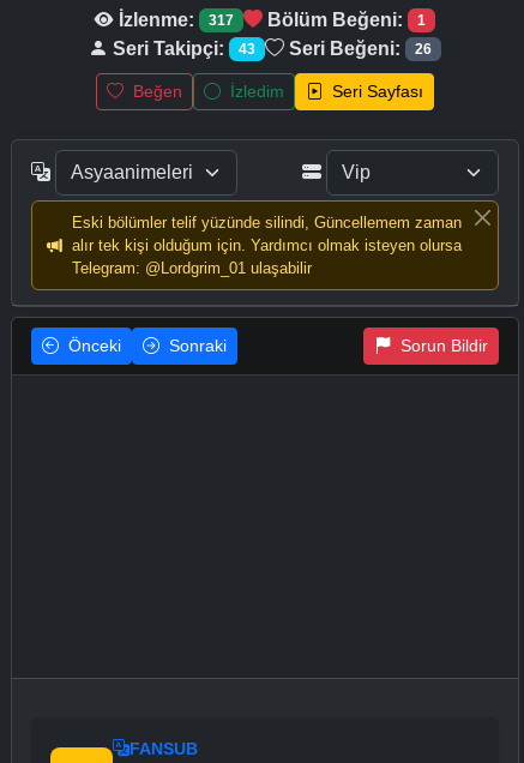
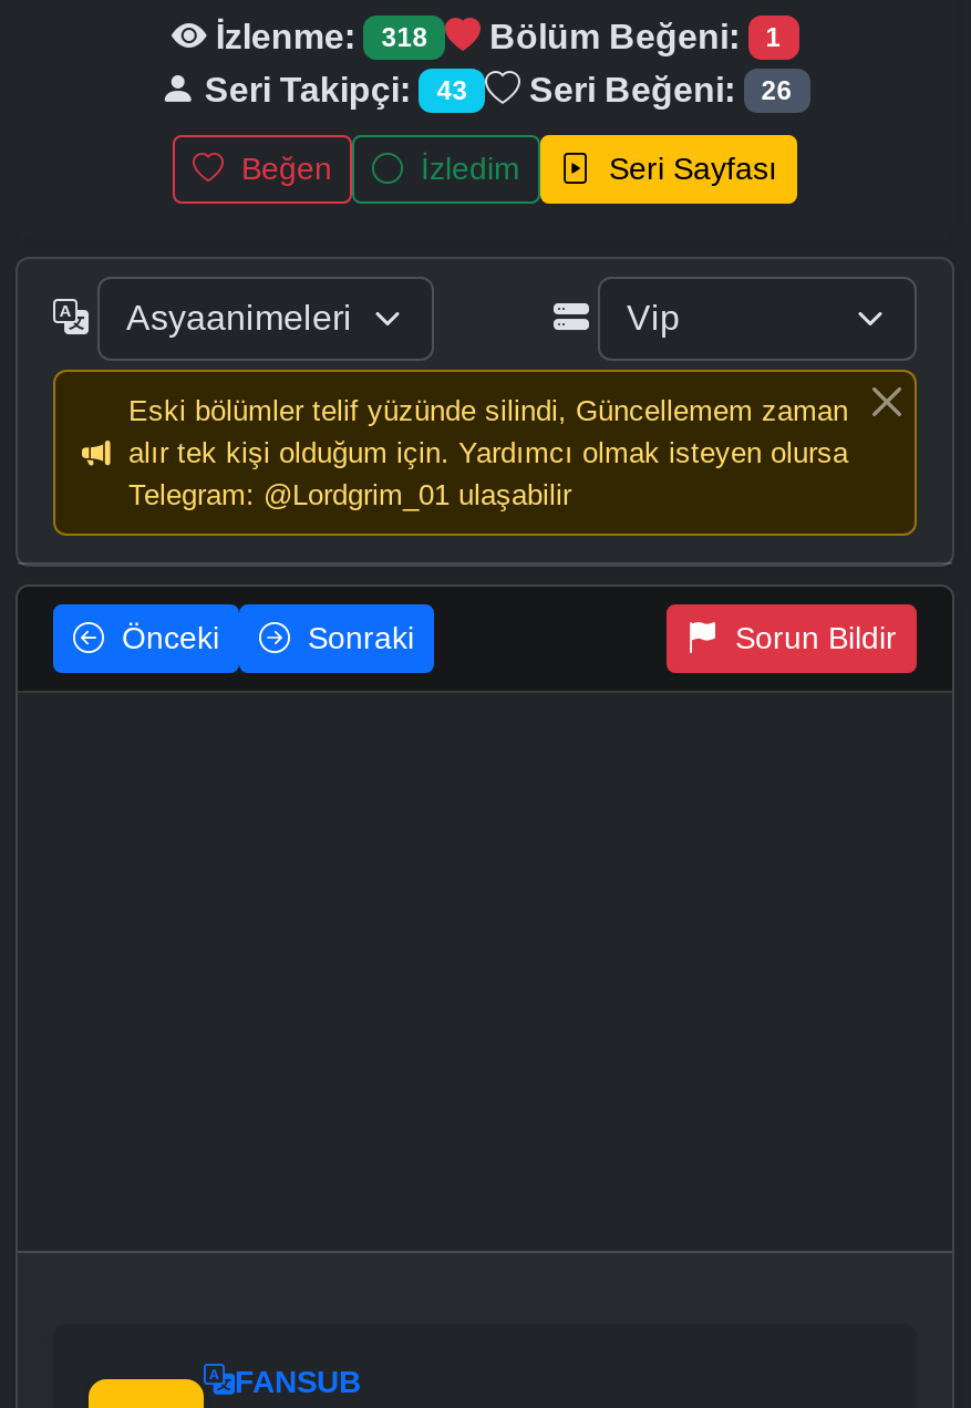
[119,10,425,30] İzlenme: 317 Bölüm Beğeni: 1 -> [216,18,781,56] İzlenme: 318 Bölüm Beğeni: 1

